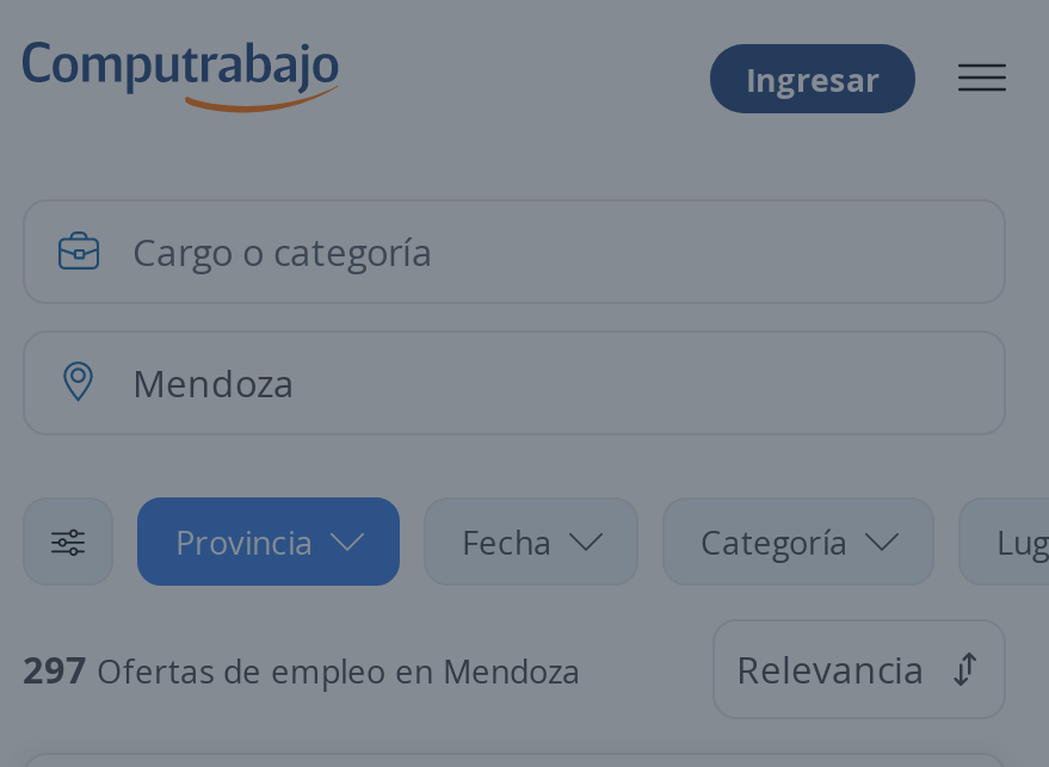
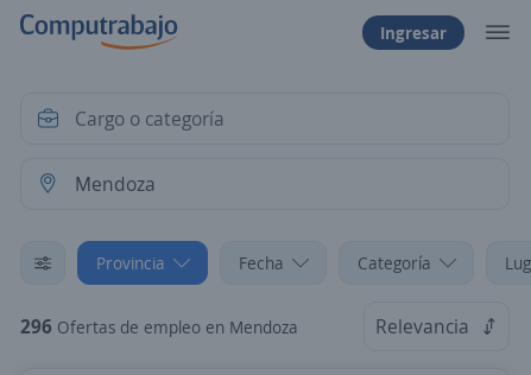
[23,643,581,695] 297 Ofertas de empleo en Mendoza -> [20,313,298,339] 296 Ofertas de empleo en Mendoza

